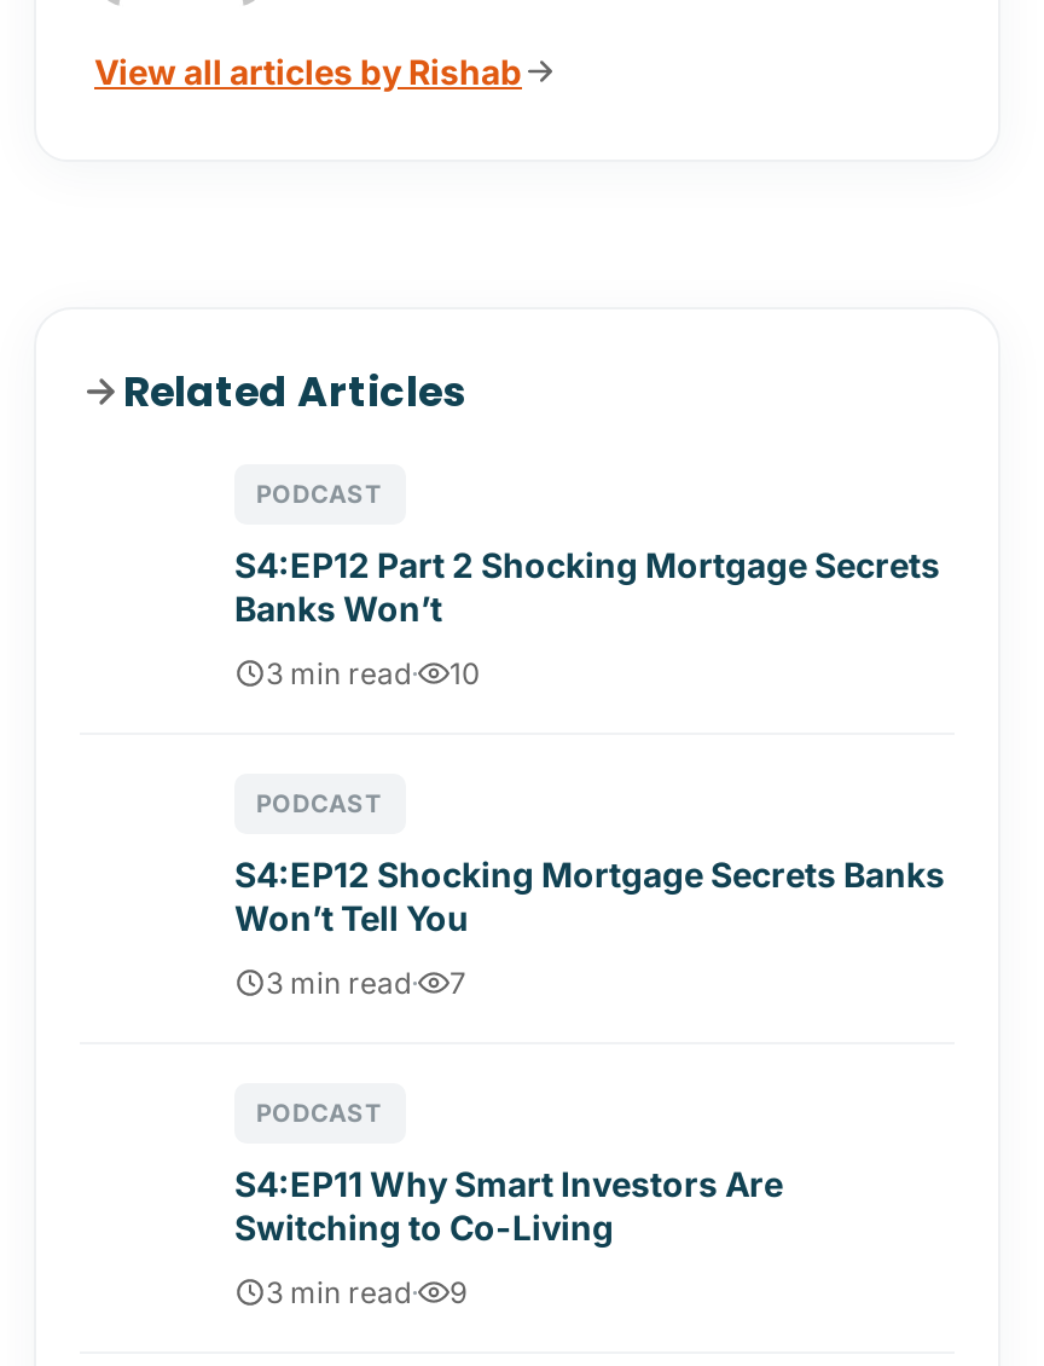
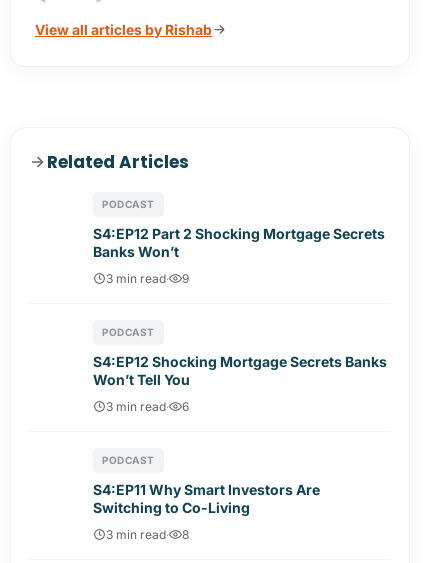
[266,655,481,691] 3 min read· 10 -> [106,271,189,286] 3 min read· 9
[266,964,466,1001] 3 min read· 7 -> [106,399,189,414] 3 min read· 6
[266,1274,466,1310] 3 min read· 9 -> [106,527,189,542] 3 min read· 8

